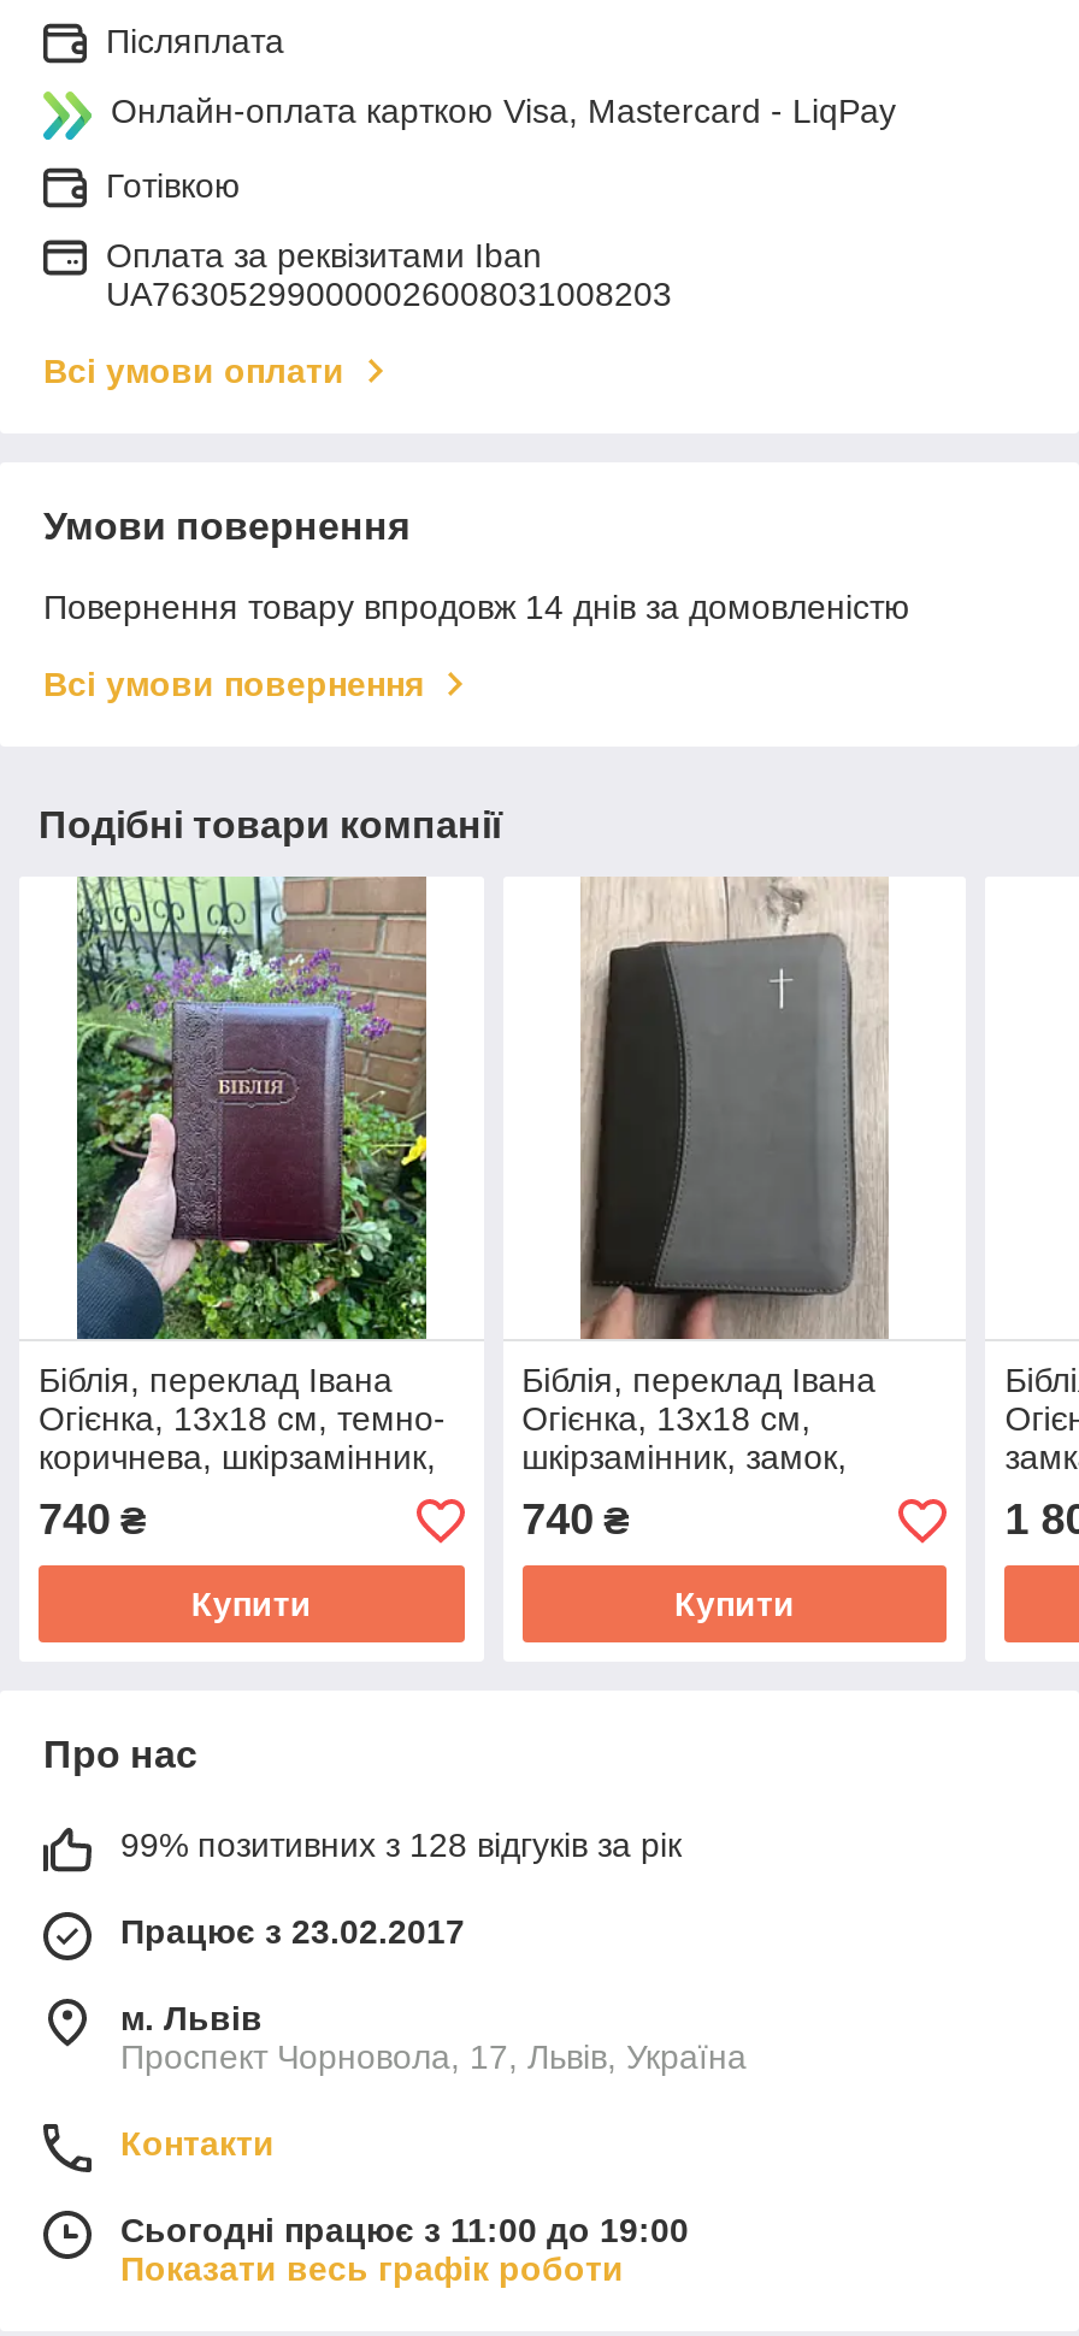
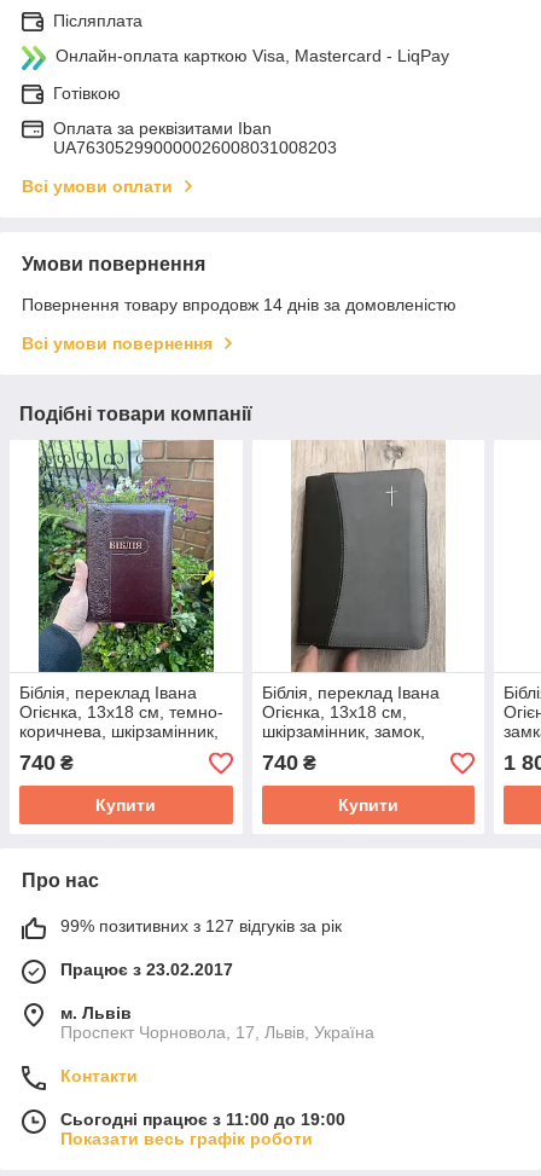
[120,1826,682,1865] 99% позитивних з 128 відгуків за рік -> [60,917,342,936] 99% позитивних з 127 відгуків за рік

